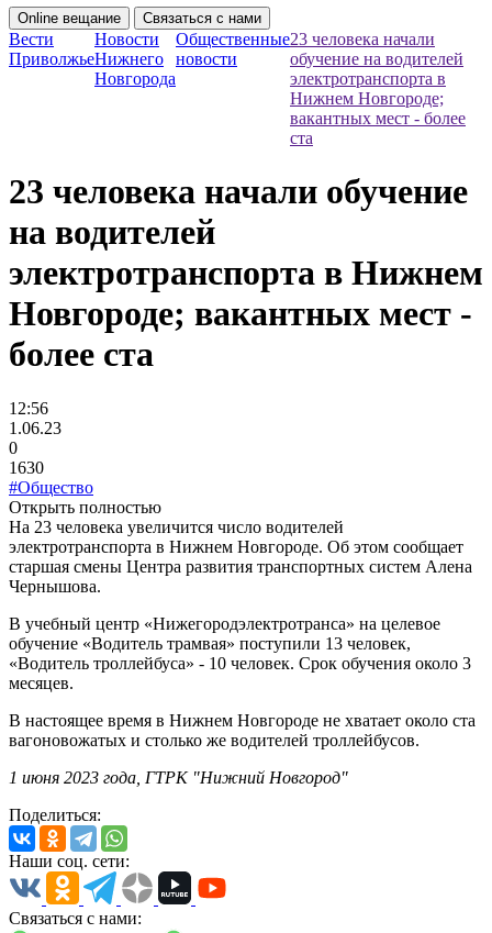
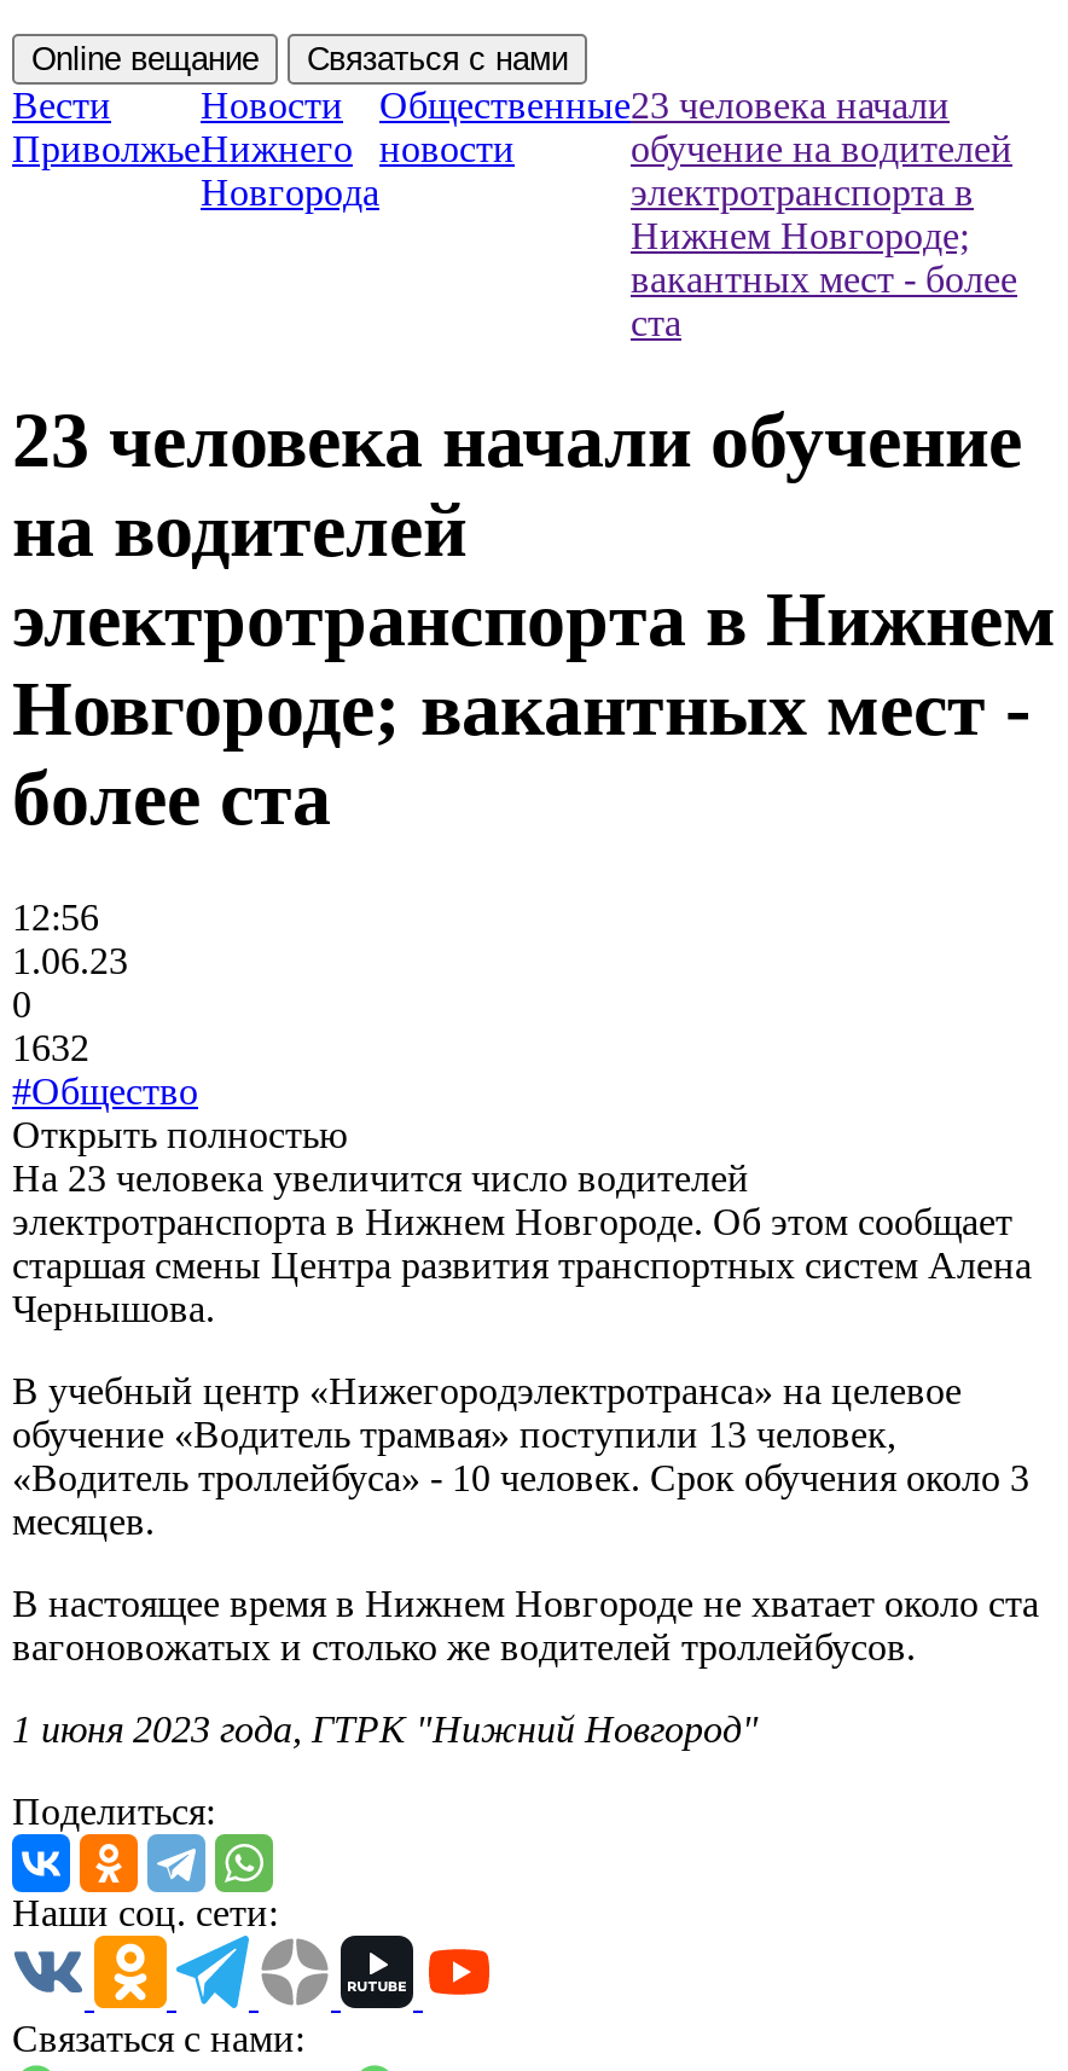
[9,458,44,477] 1630 -> [12,1027,89,1068] 1632

